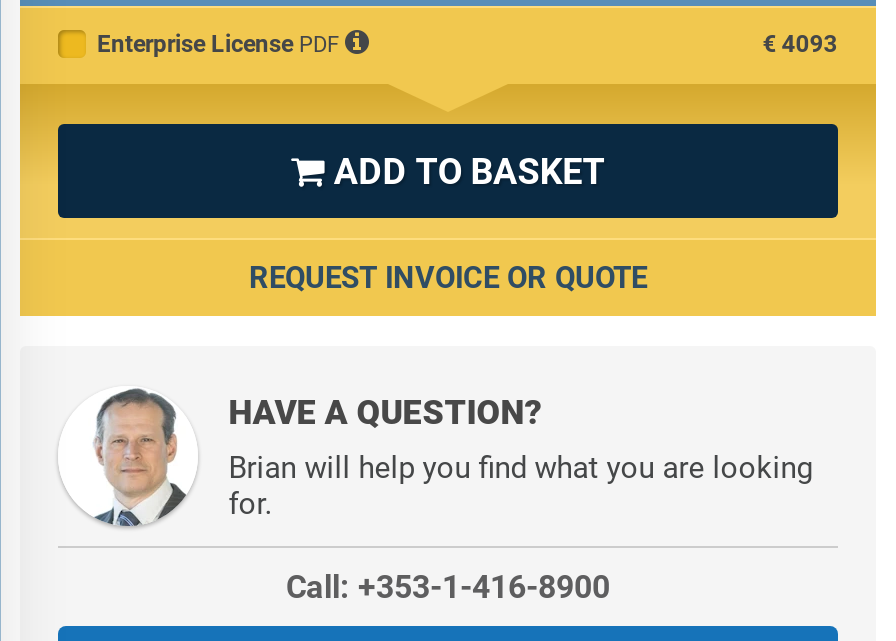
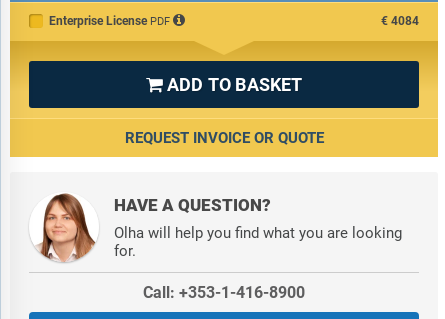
[782,30,838,58] €4093 -> [391,14,419,28] €4084
[74,388,813,528] [image] | Brian will help you find what you are looking -> [37,193,402,262] [image] | Olha will help you find what you are looking

